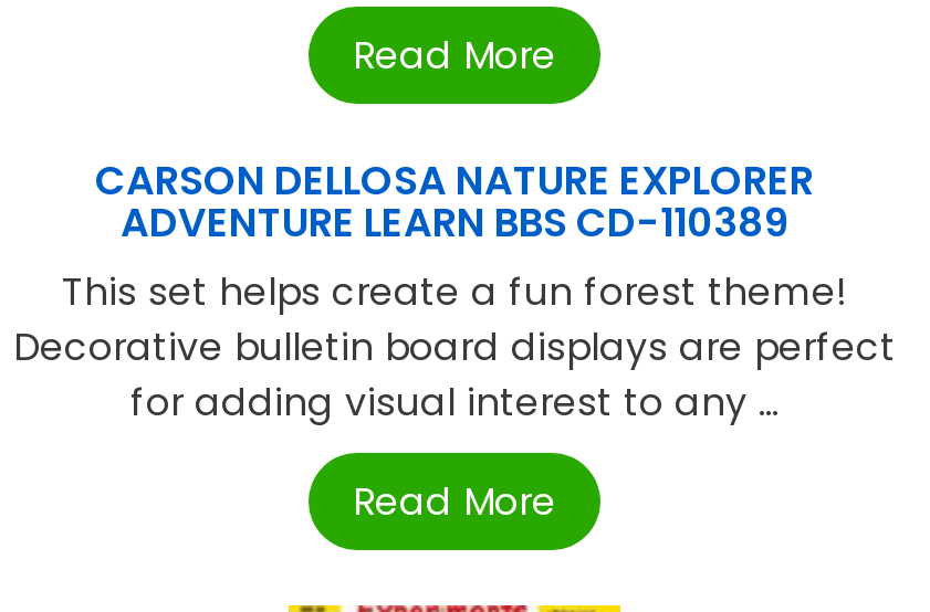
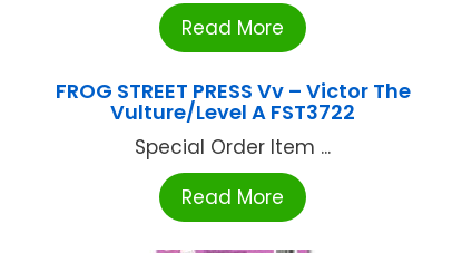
[13,152,896,428] CARSON DELLOSA NATURE EXPLORER | ADVENTURE LEARN BBS CD-110389 | This set helps create a fun forest theme! | Decorative bulletin board displays are perfect | for adding visual interest to any ... -> [55,77,410,160] FROG STREET PRESS Vv – Victor The | Vulture/Level A FST3722 | Special Order Item ...

